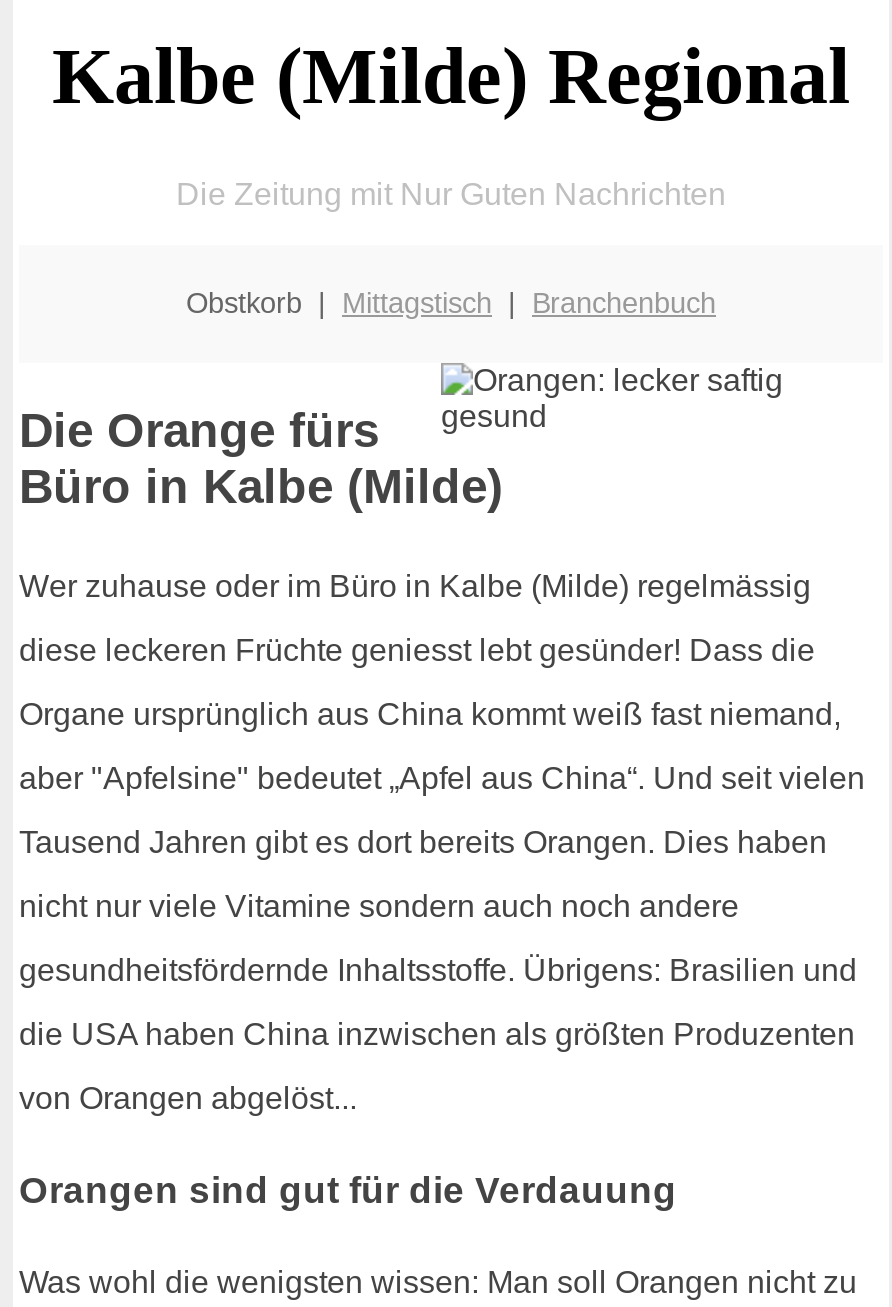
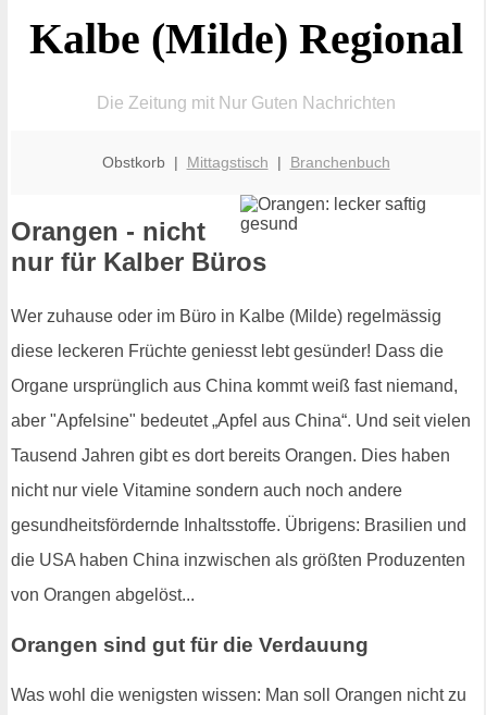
[19,404,503,514] Die Orange fürs | Büro in Kalbe (Milde) -> [11,217,266,277] Orangen - nicht | nur für Kalber Büros

